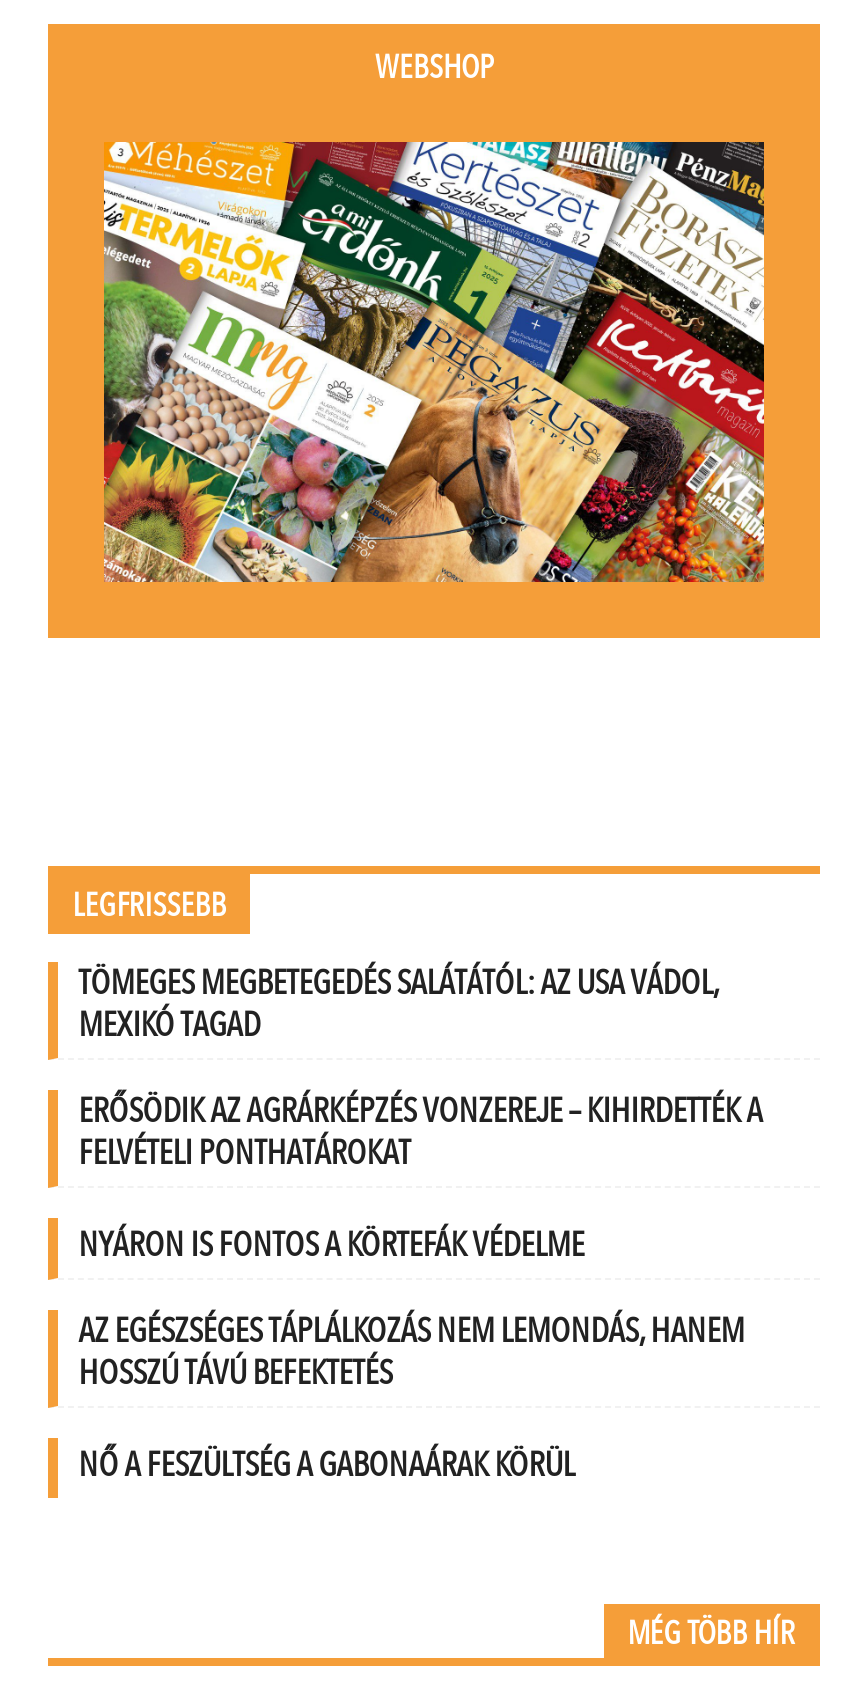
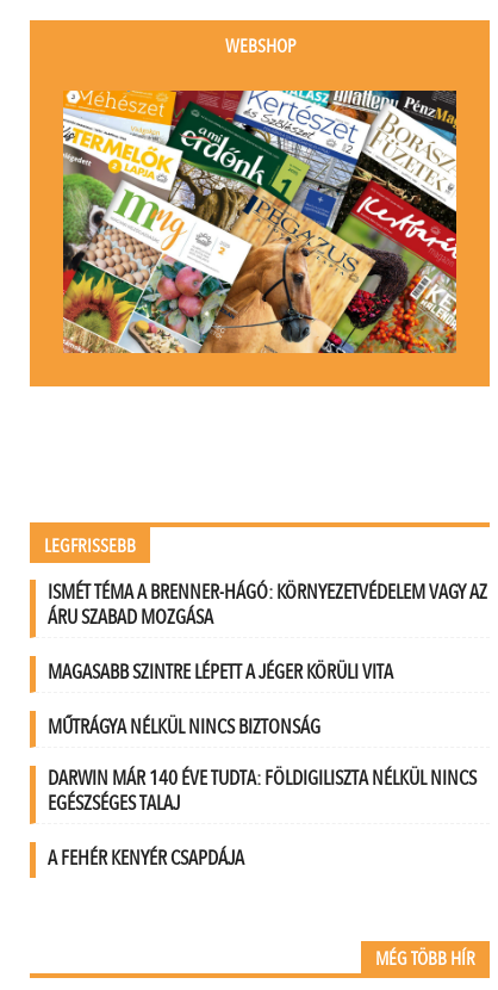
[78,959,718,1047] TÖMEGES MEGBETEGEDÉS SALÁTÁTÓL: AZ USA VÁDOL, | MEXIKÓ TAGAD -> [48,578,488,631] ISMÉT TÉMA A BRENNER-HÁGÓ: KÖRNYEZETVÉDELEM VAGY AZ | ÁRU SZABAD MOZGÁSA
[78,1087,762,1175] ERŐSÖDIK AZ AGRÁRKÉPZÉS VONZEREJE – KIHIRDETTÉK A | FELVÉTELI PONTHATÁROKAT -> [48,658,393,685] MAGASABB SZINTRE LÉPETT A JÉGER KÖRÜLI VITA
[78,1221,584,1267] NYÁRON IS FONTOS A KÖRTEFÁK VÉDELME -> [48,713,321,740] MŰTRÁGYA NÉLKÜL NINCS BIZTONSÁG
[78,1307,744,1395] AZ EGÉSZSÉGES TÁPLÁLKOZÁS NEM LEMONDÁS, HANEM | HOSSZÚ TÁVÚ BEFEKTETÉS -> [48,764,477,817] DARWIN MÁR 140 ÉVE TUDTA: FÖLDIGILISZTA NÉLKÜL NINCS | EGÉSZSÉGES TALAJ
[78,1441,574,1487] NŐ A FESZÜLTSÉG A GABONAÁRAK KÖRÜL -> [48,844,244,872] A FEHÉR KENYÉR CSAPDÁJA

